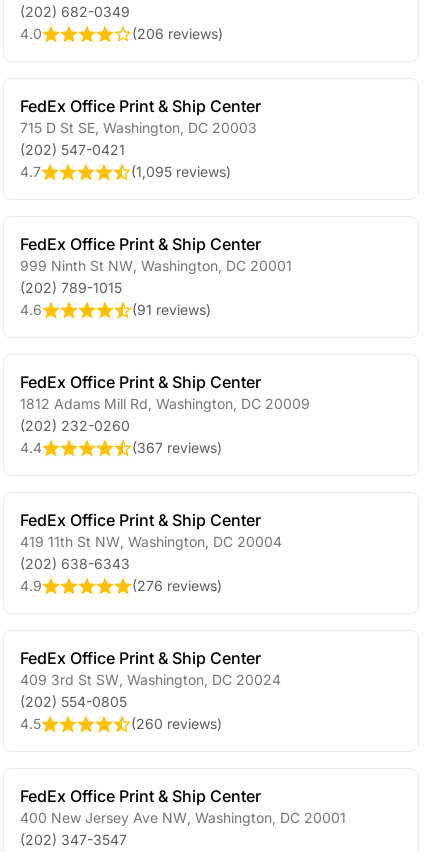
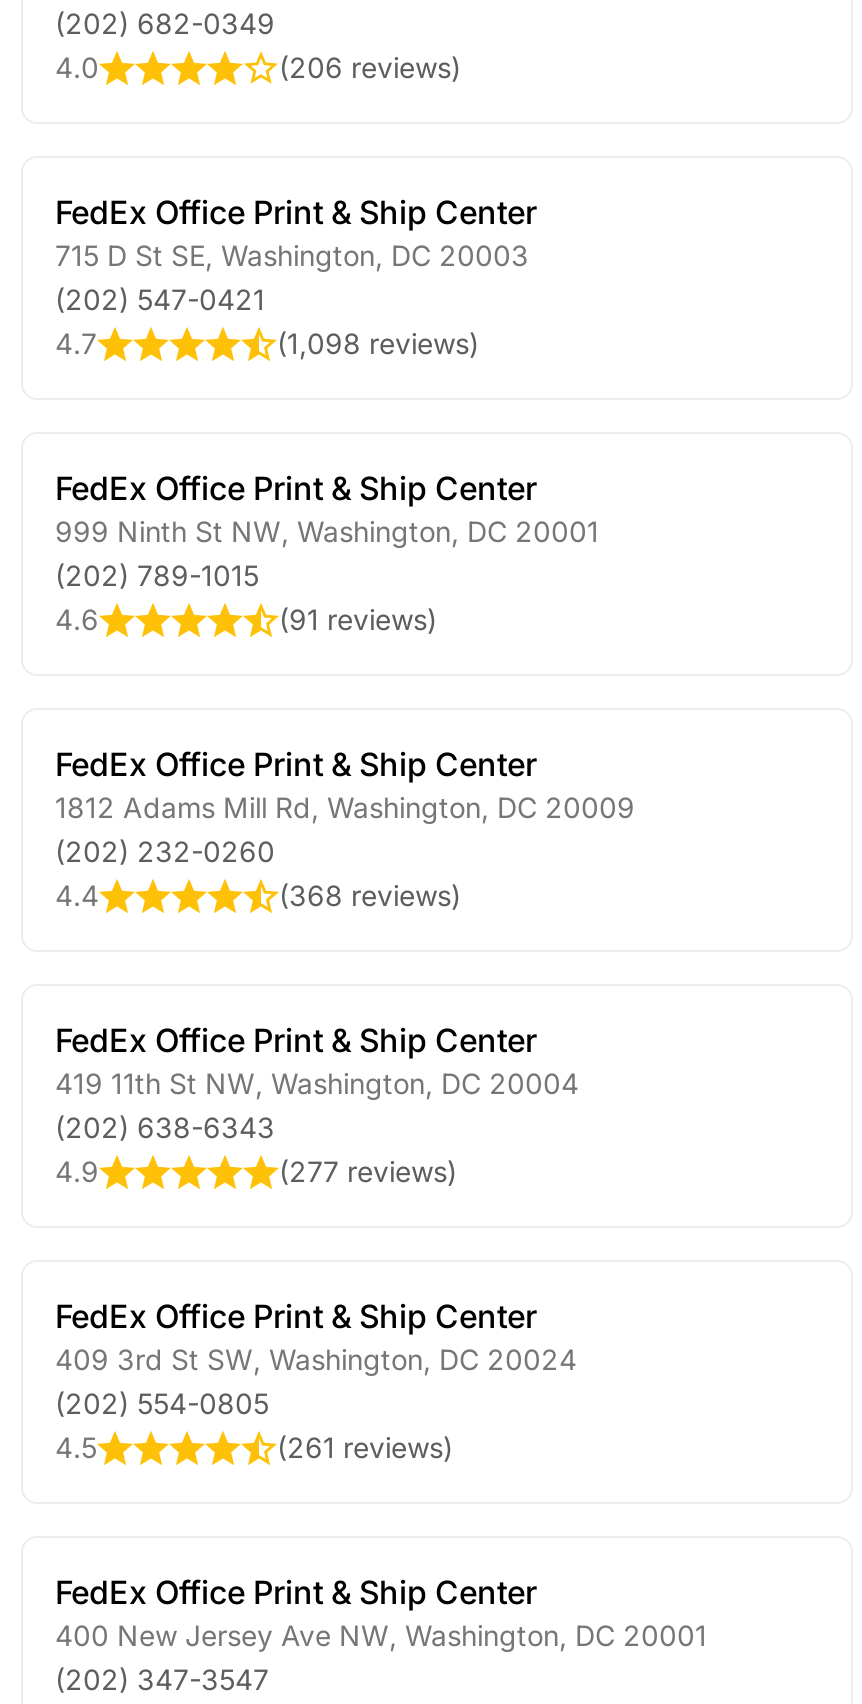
[131,163,231,180] (1,095 reviews) -> [277,326,479,360] (1,098 reviews)
[132,439,222,456] (367 reviews) -> [279,878,461,912] (368 reviews)
[132,577,222,594] (276 reviews) -> [279,1154,457,1188] (277 reviews)
[131,715,222,732] (260 reviews) -> [277,1430,453,1464] (261 reviews)

